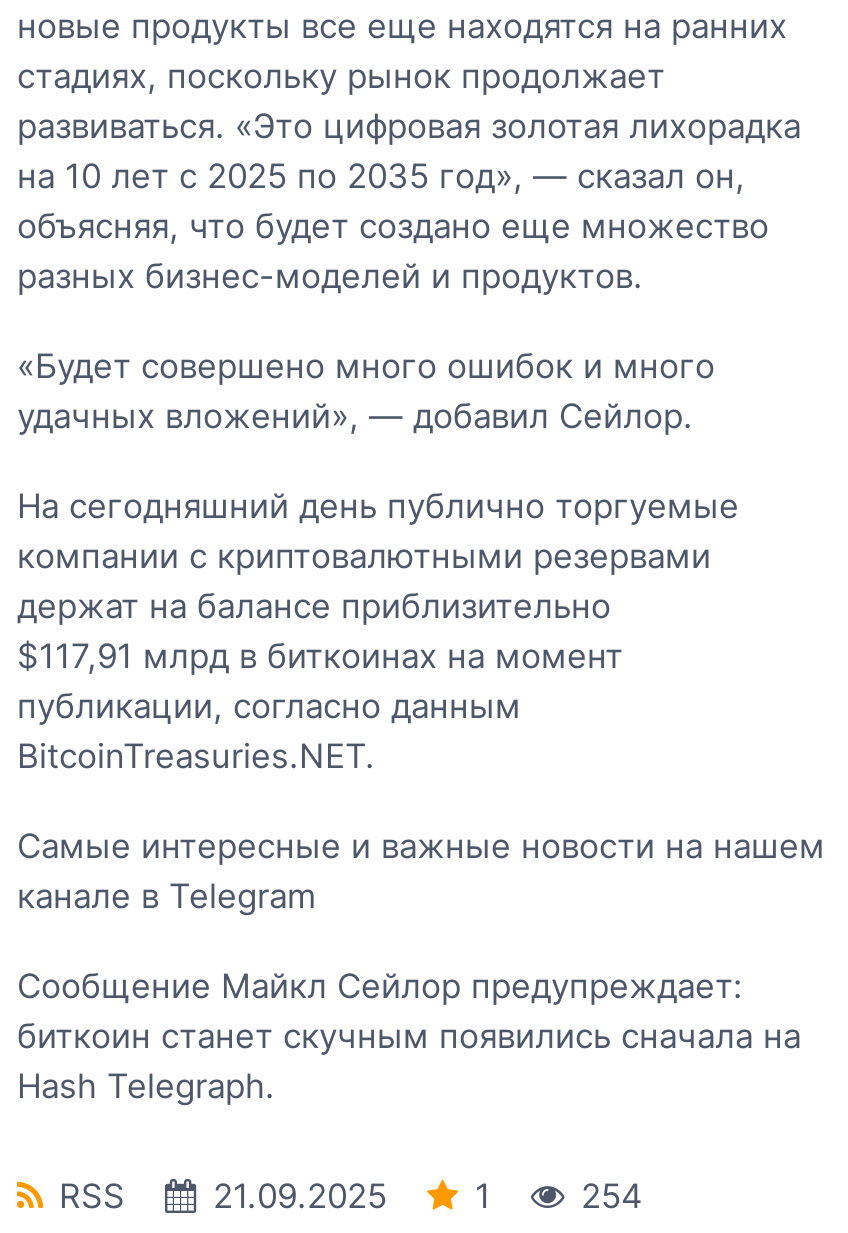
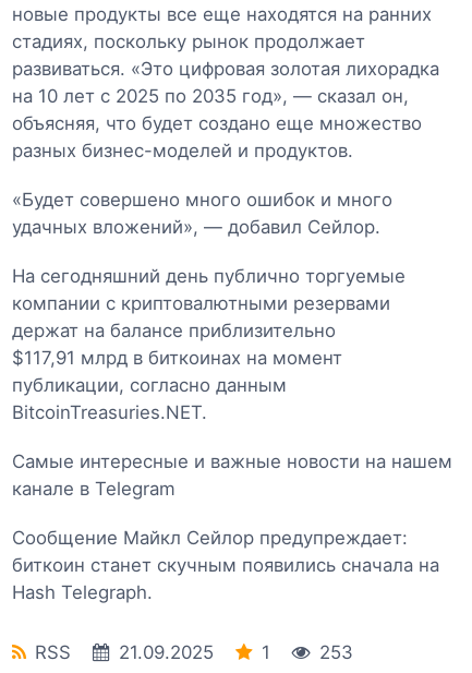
[49,1176,643,1216] RSS 21.09.2025 1 254 -> [29,641,353,663] RSS 21.09.2025 1 253

